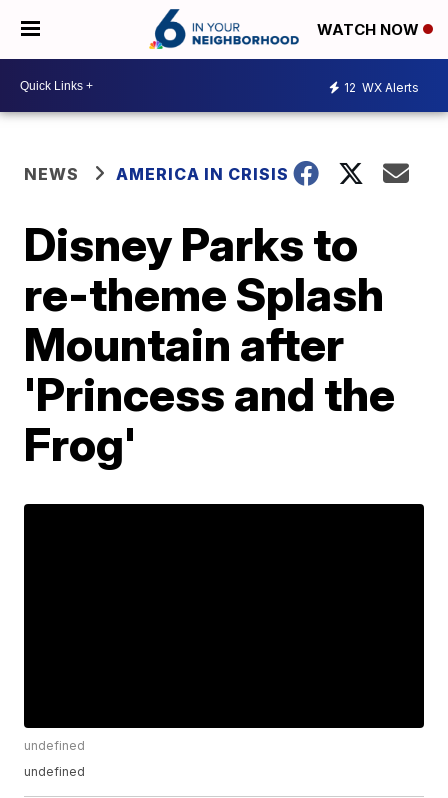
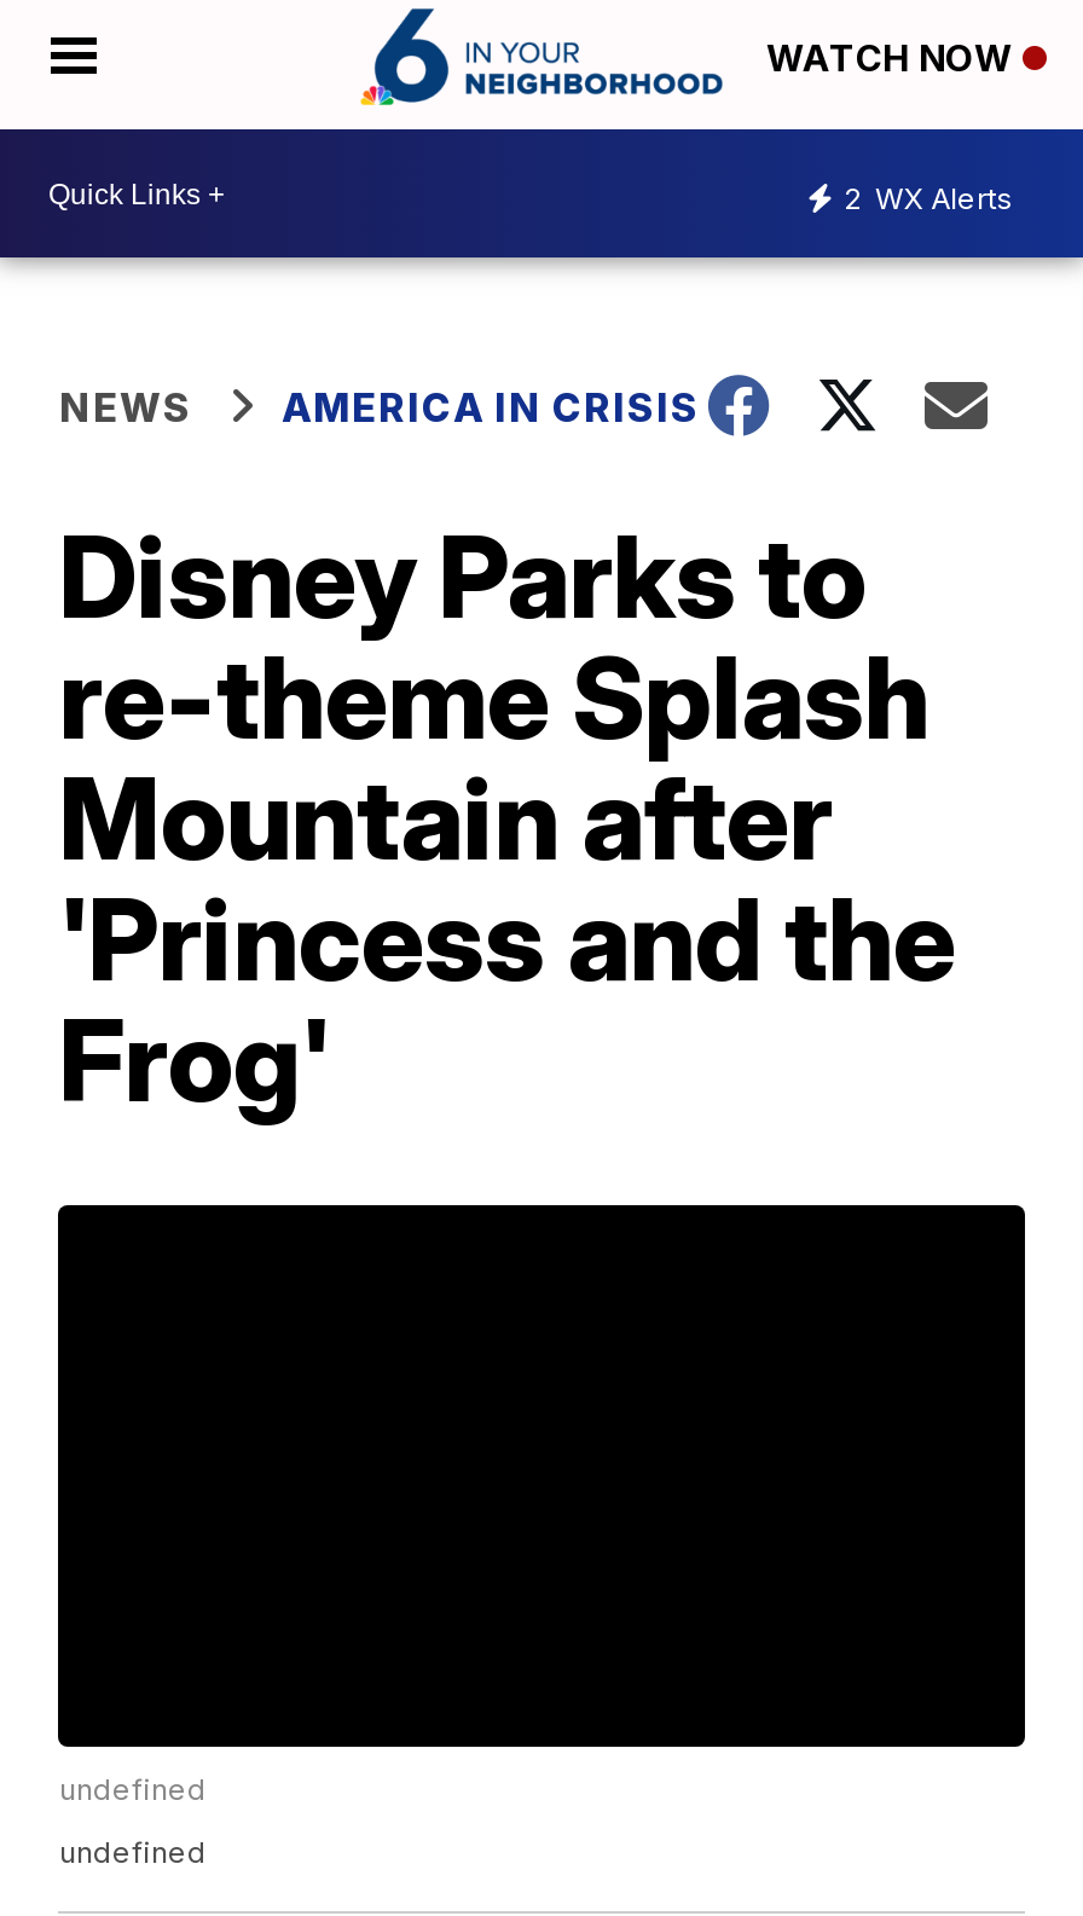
[344,79,419,94] 12 WX Alerts -> [844,179,1013,215] 2 WX Alerts

